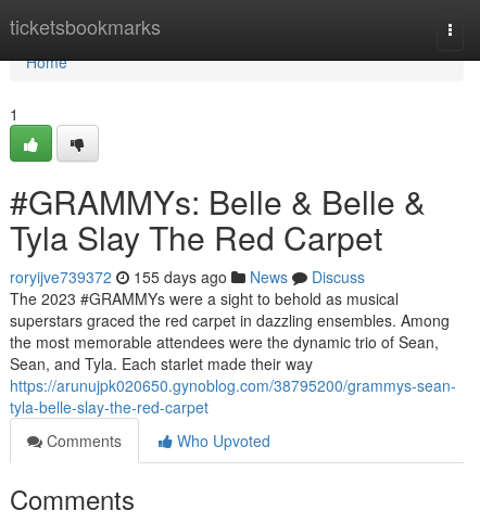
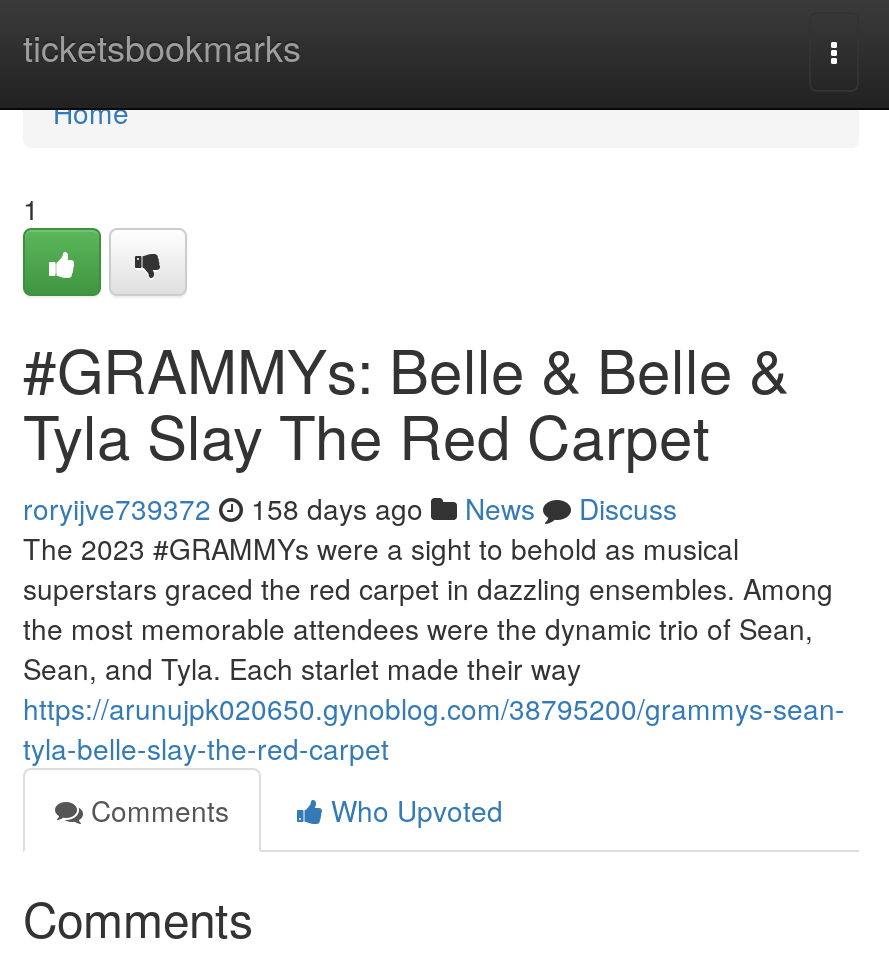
[10,266,365,288] roryijve739372 155 days ago News Discuss -> [23,488,677,528] roryijve739372 158 days ago News Discuss

